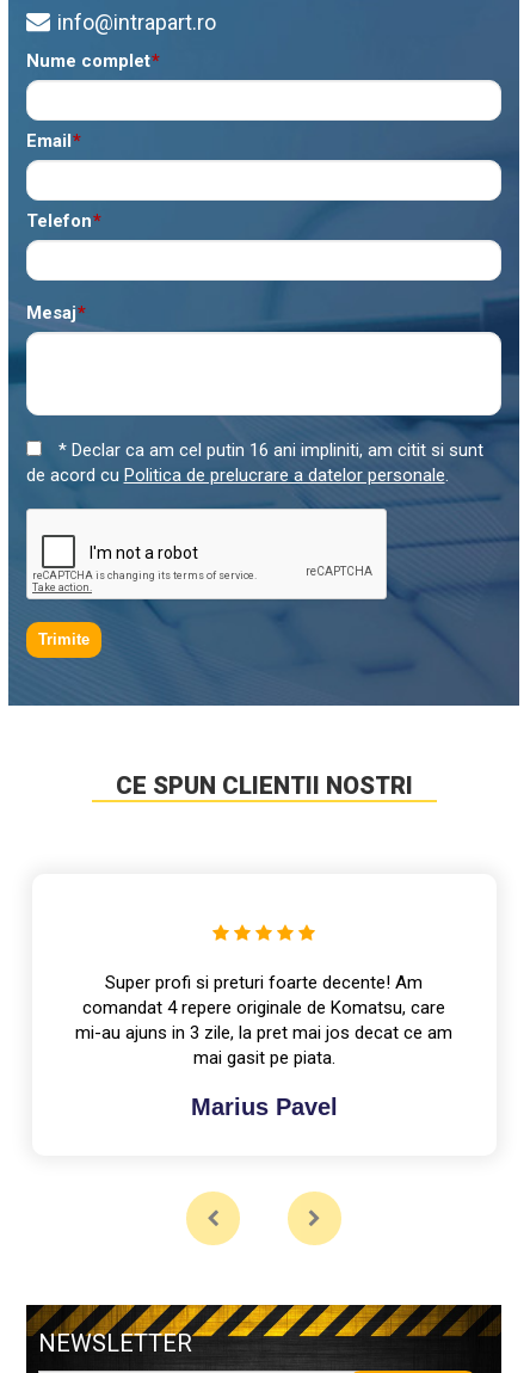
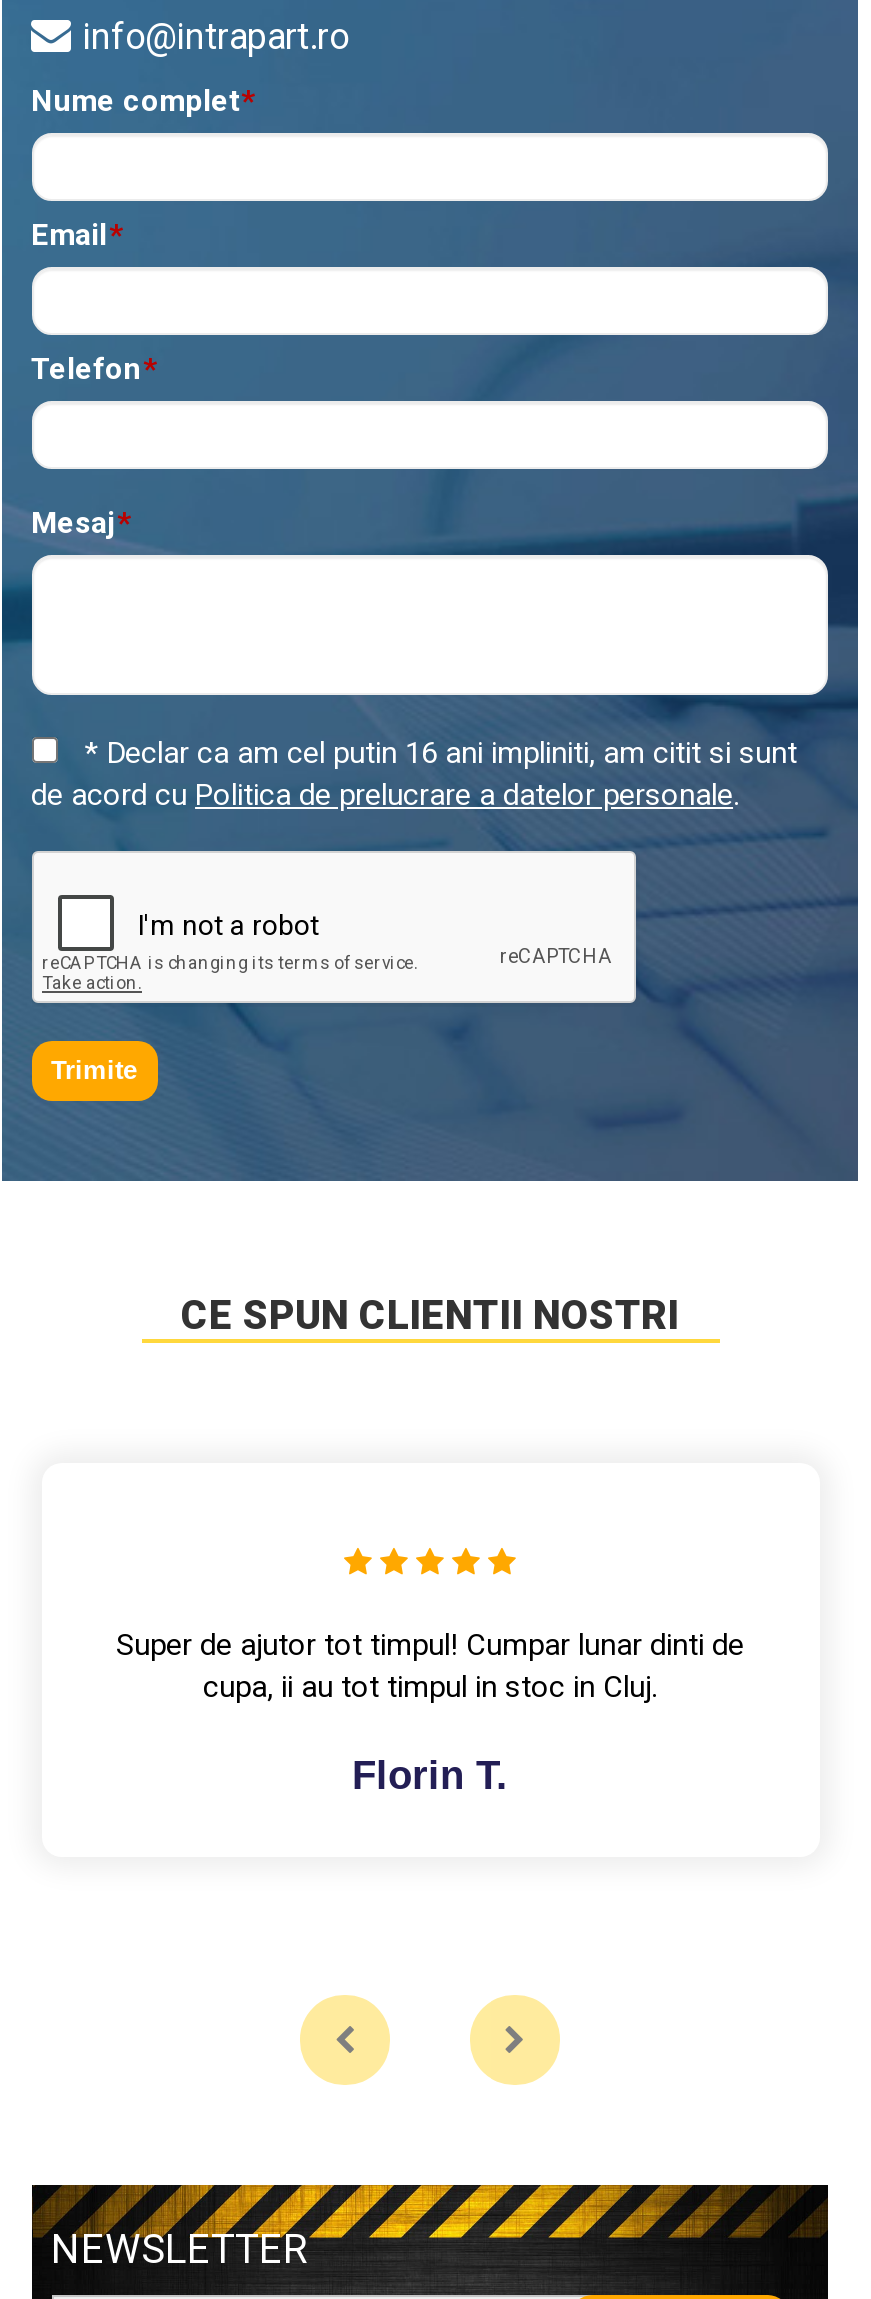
[75,972,452,1069] Super profi si preturi foarte decente! Am | comandat 4 repere originale de Komatsu, care | mi-au ajuns in 3 zile, la pret mai jos decat ce am | mai gasit pe piata. -> [116,1627,744,1705] Super de ajutor tot timpul! Cumpar lunar dinti de | cupa, ii au tot timpul in stoc in Cluj.
[190,1094,337,1120] Marius Pavel -> [352,1753,508,1797] Florin T.

